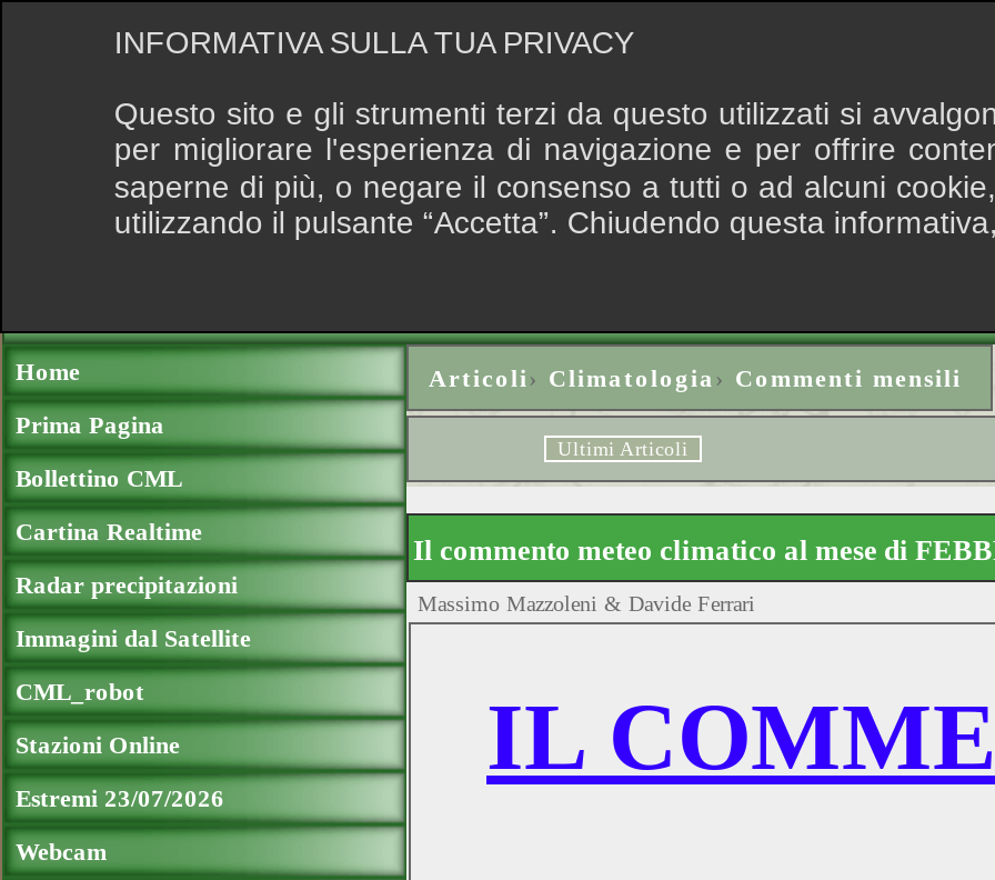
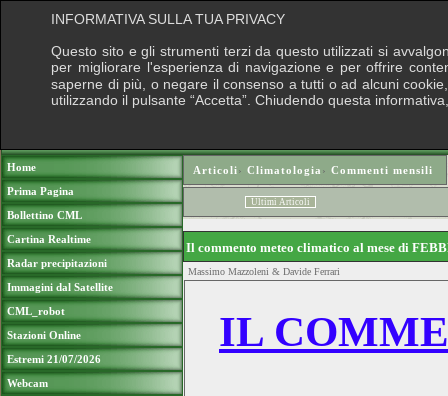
[16,784,224,811] Estremi 23/07/2026 -> [7,353,101,365] Estremi 21/07/2026

